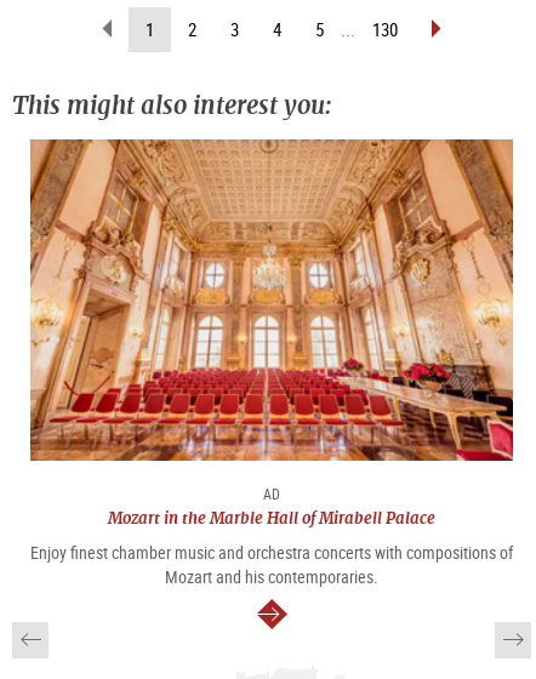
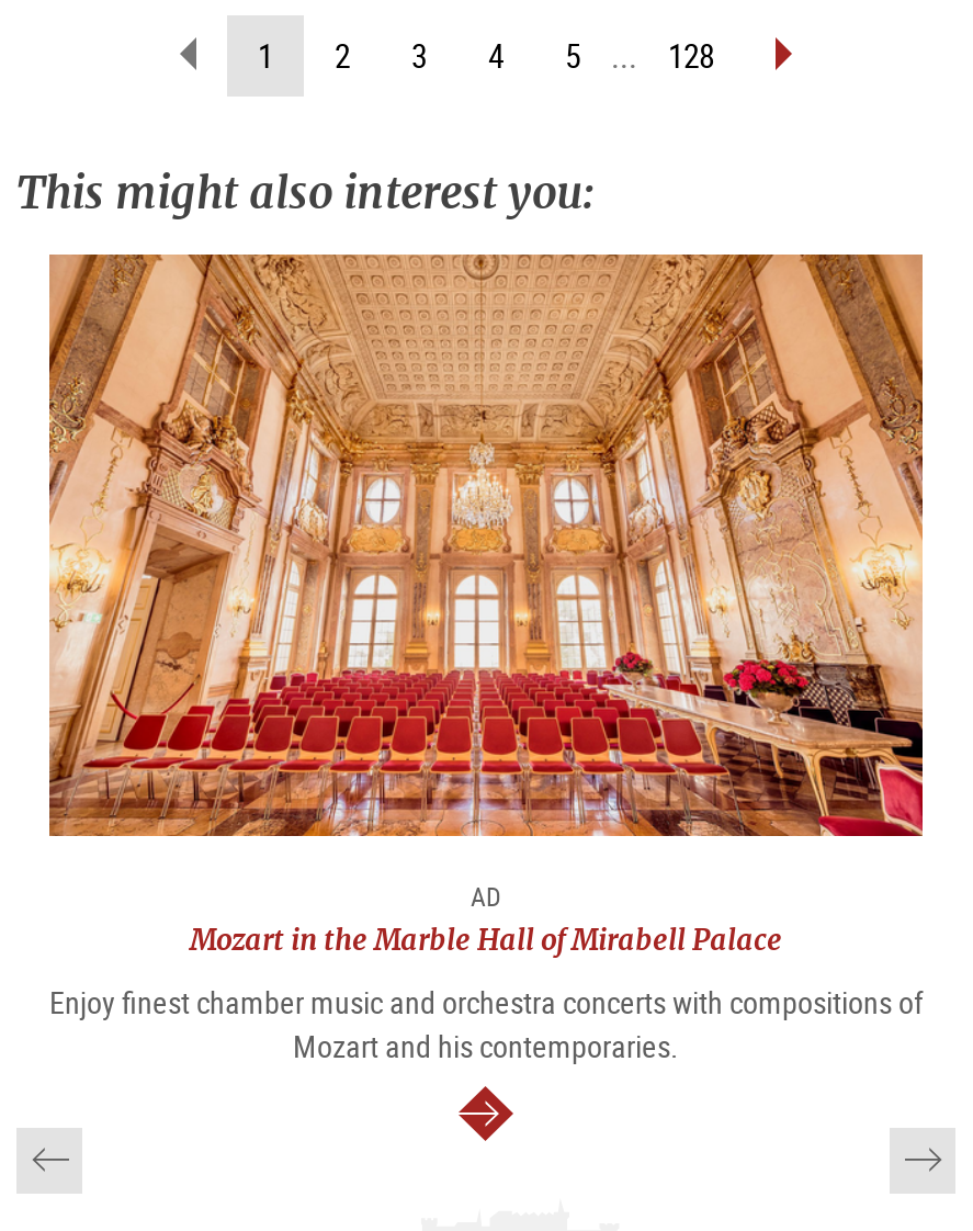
[372,17,398,41] 130 -> [668,33,714,77] 128

